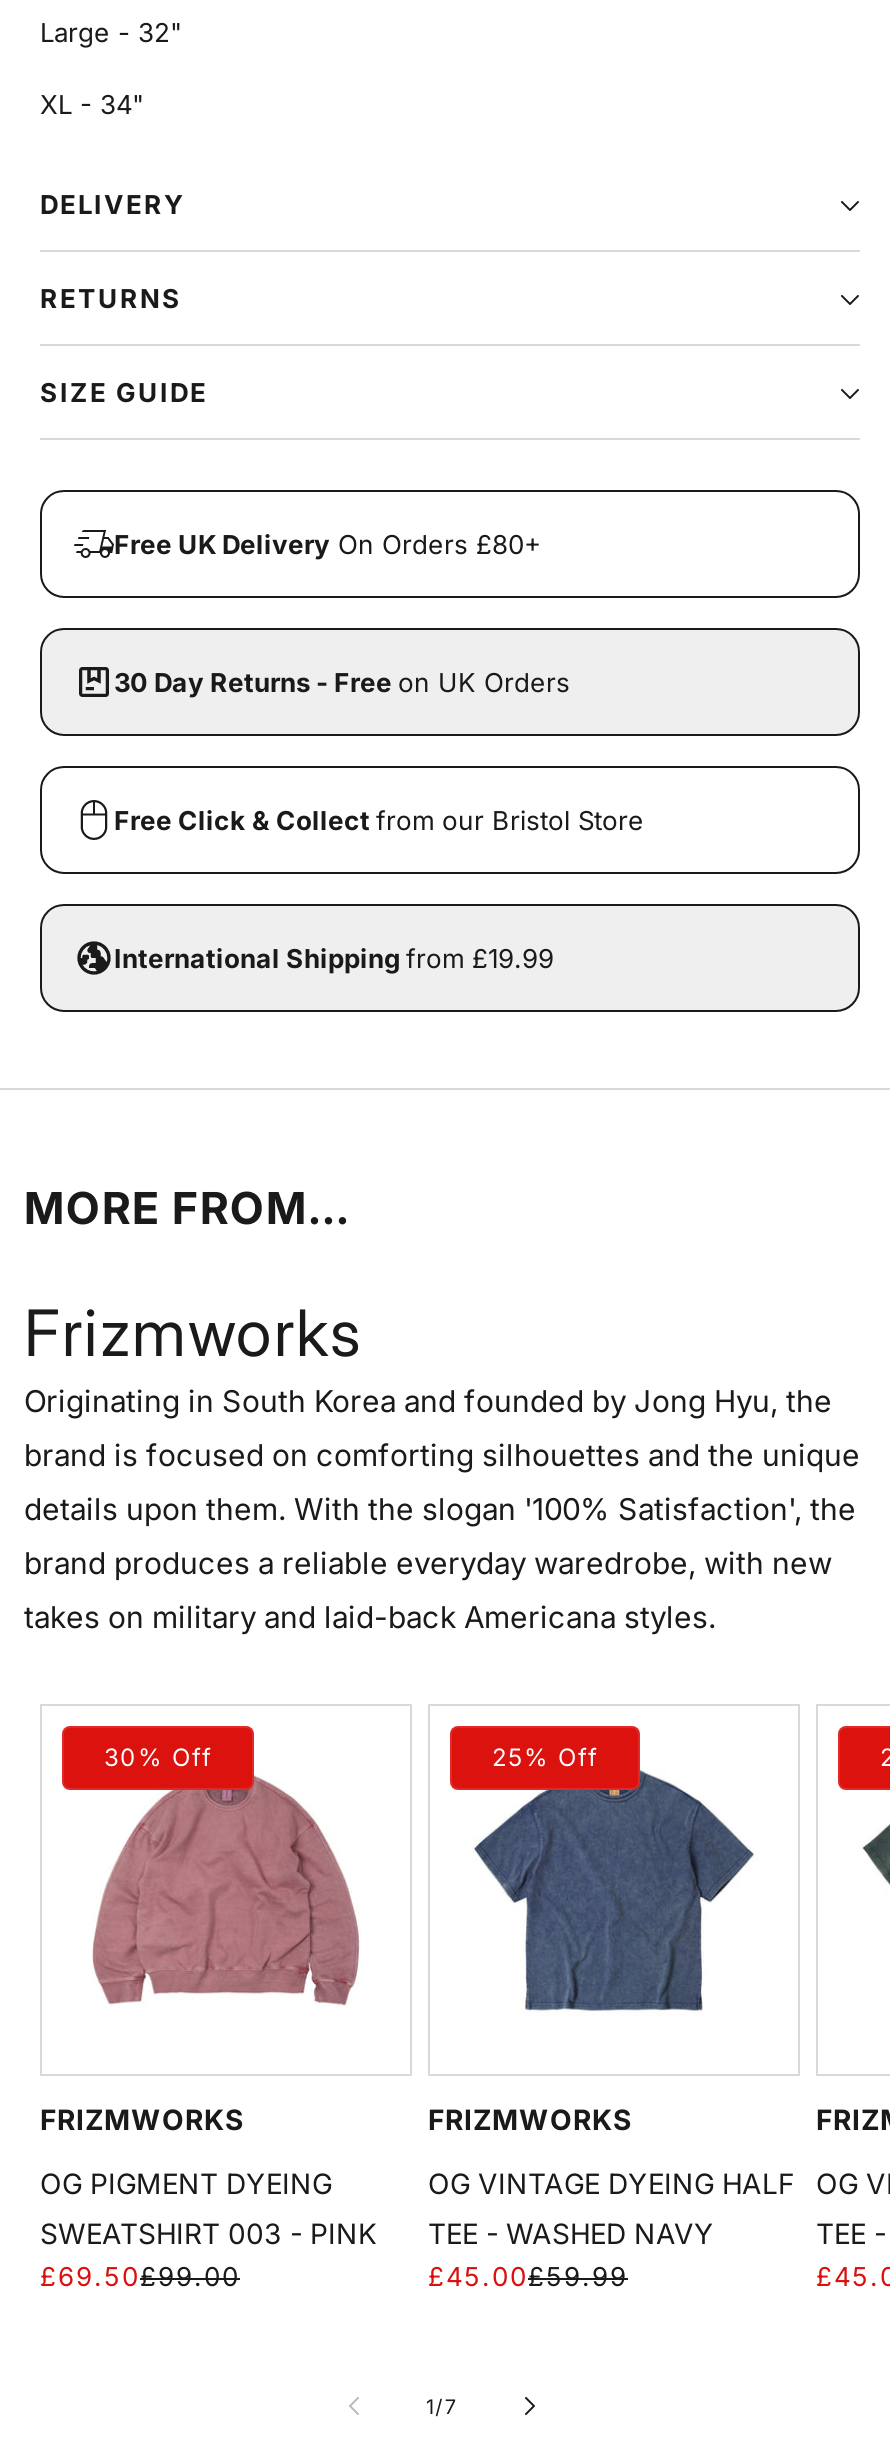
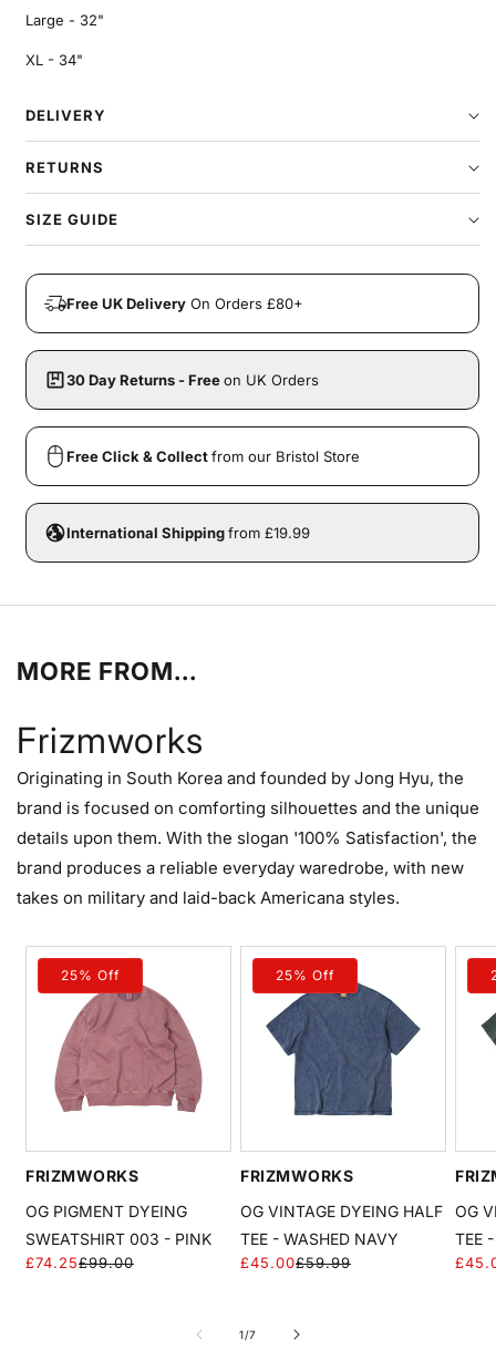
[104,1742,212,1772] 30% Off -> [61,967,120,983] 25% Off
[40,2260,140,2292] £69.50 -> [25,1254,79,1271] £74.25

